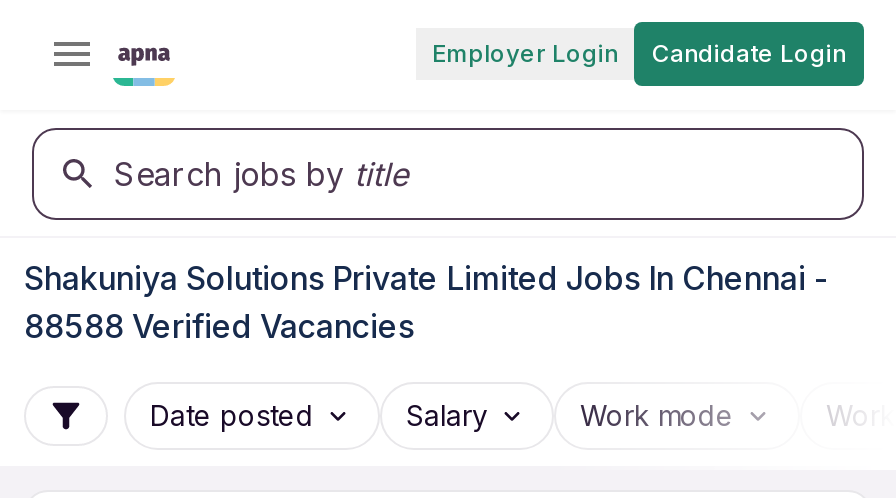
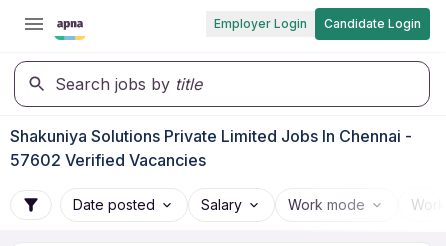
[24,306,414,346] 88588 Verified Vacancies -> [10,150,206,170] 57602 Verified Vacancies

